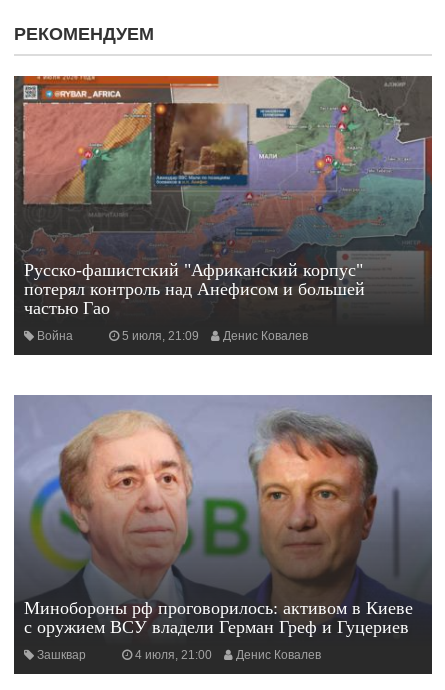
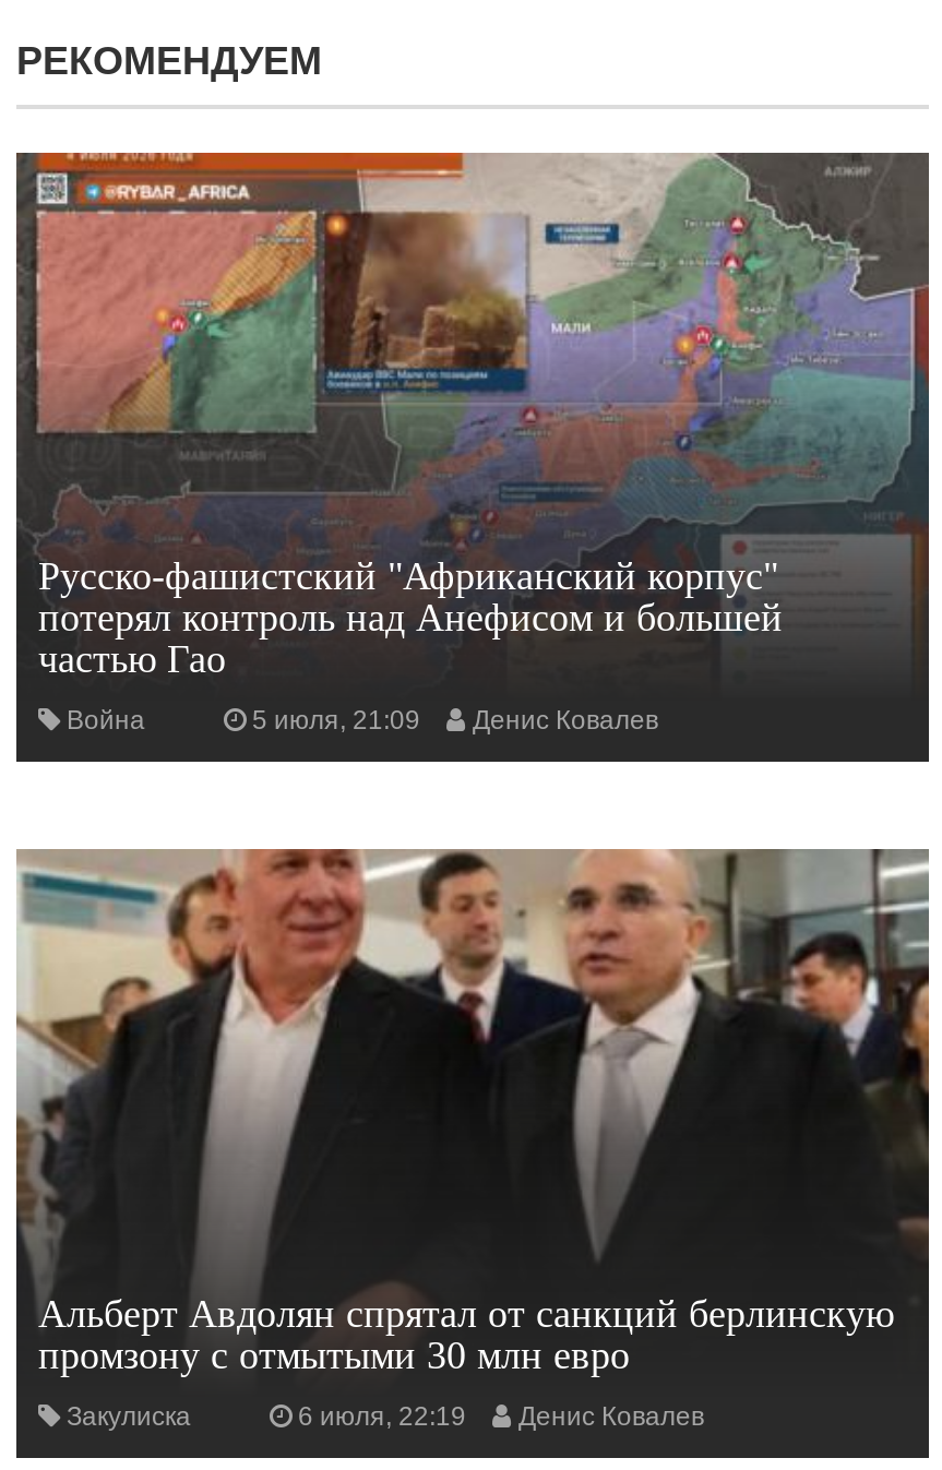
[14,394,433,637] [image] | Минобороны рф проговорилось: активом в Киеве | с оружием ВСУ владели Герман Греф и Гуцериев -> [16,847,931,1377] [image] | Альберт Авдолян спрятал от санкций берлинскую | промзону с отмытыми 30 млн евро
[37,648,212,662] Зашквар | 4 июля, 21:00 -> [67,1401,466,1431] Закулиска | 6 июля, 22:19

